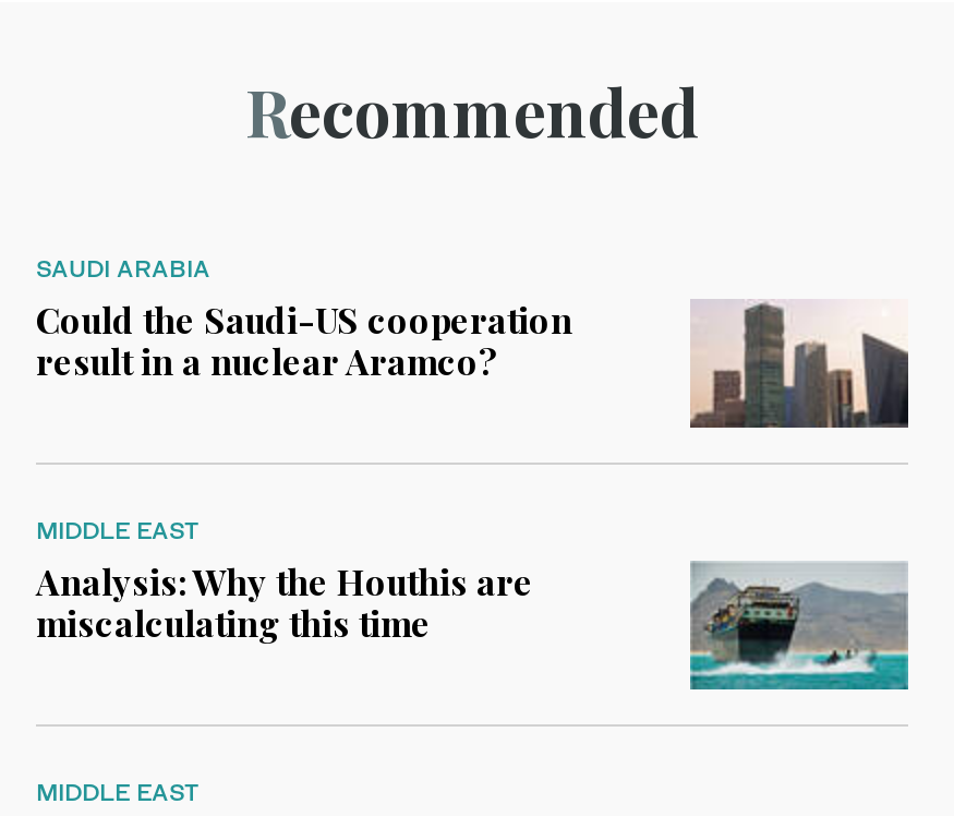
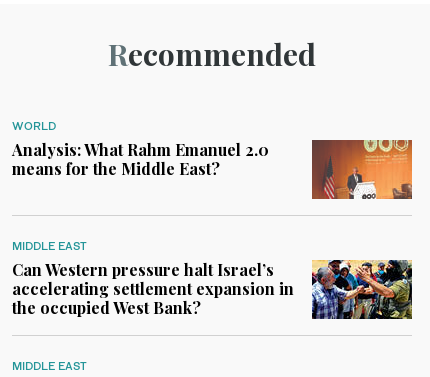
[36,254,572,384] SAUDI ARABIA | Could the Saudi-US cooperation | result in a nuclear Aramco? -> [12,119,269,179] WORLD | Analysis: What Rahm Emanuel 2.0 | means for the Middle East?
[690,299,910,430] [image] -> [311,139,413,200] [image]
[36,559,533,646] Analysis: Why the Houthis are | miscalculating this time -> [12,259,294,318] Can Western pressure halt Israel’s | accelerating settlement expansion in | the occupied West Bank?
[688,561,910,692] [image] -> [311,259,413,320] [image]

